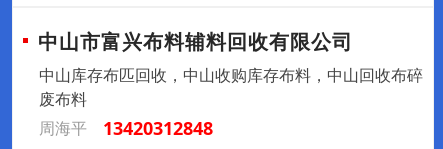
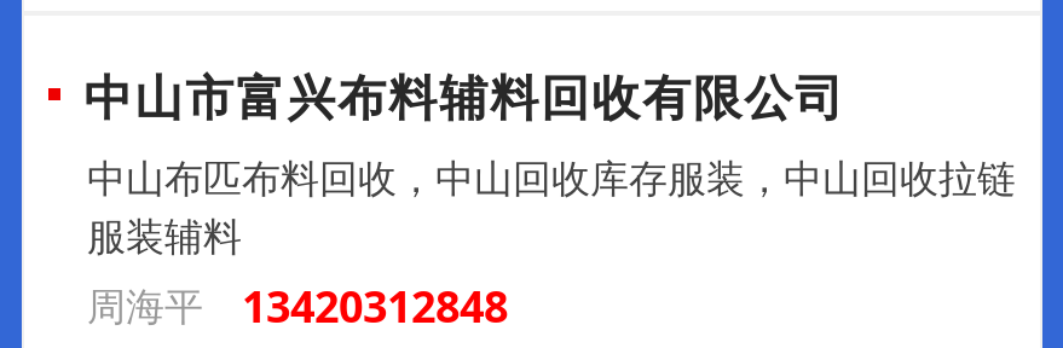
[39,64,423,110] 中山库存布匹回收，中山收购库存布料，中山回收布碎 | 废布料 -> [87,152,1016,263] 中山布匹布料回收，中山回收库存服装，中山回收拉链 | 服装辅料

